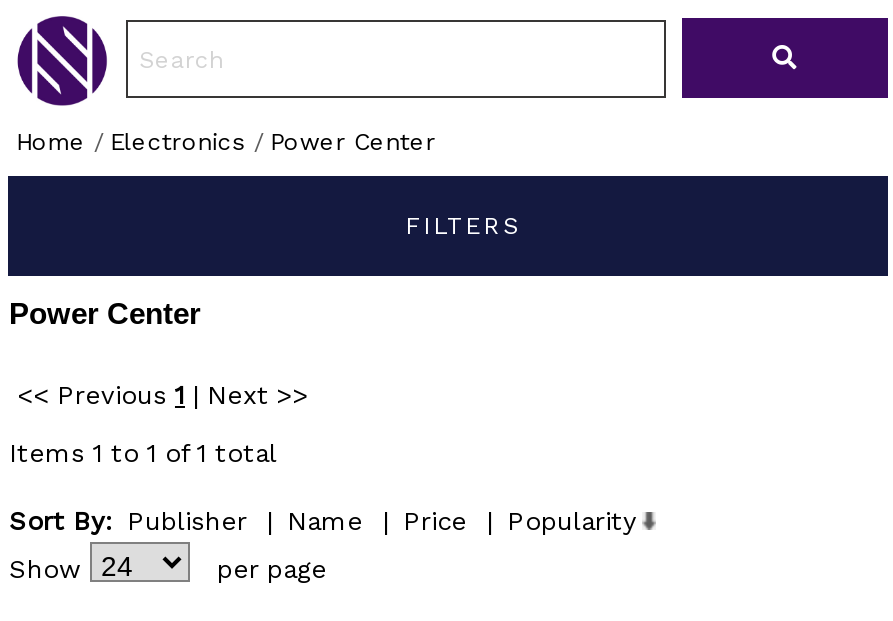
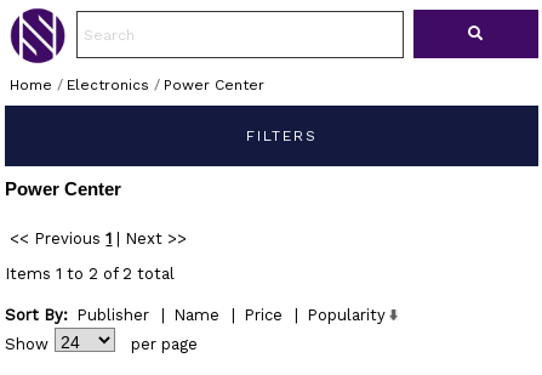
[9,438,277,468] Items 1 to 1 of 1 total -> [5,265,175,283] Items 1 to 2 of 2 total

